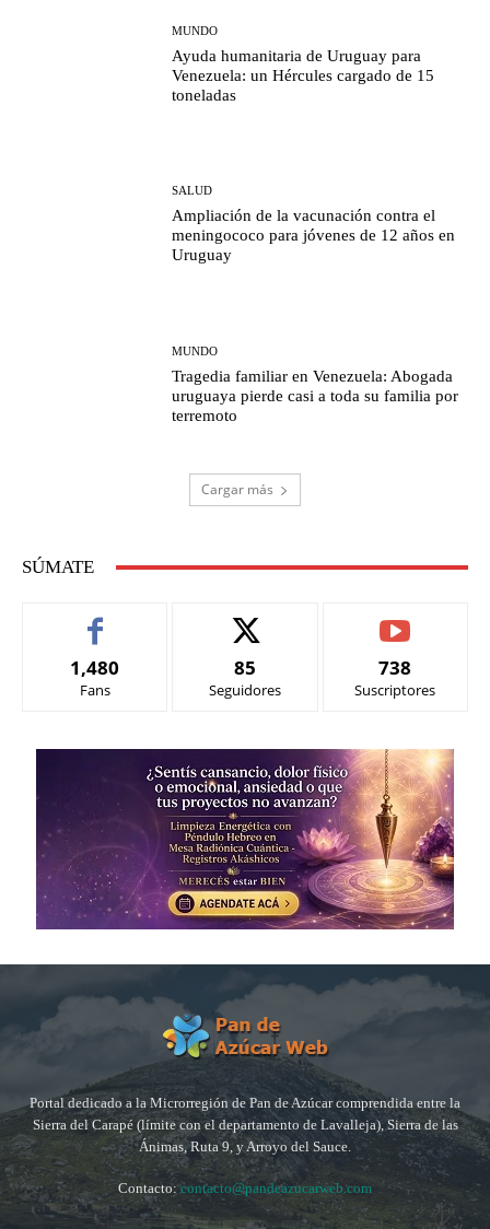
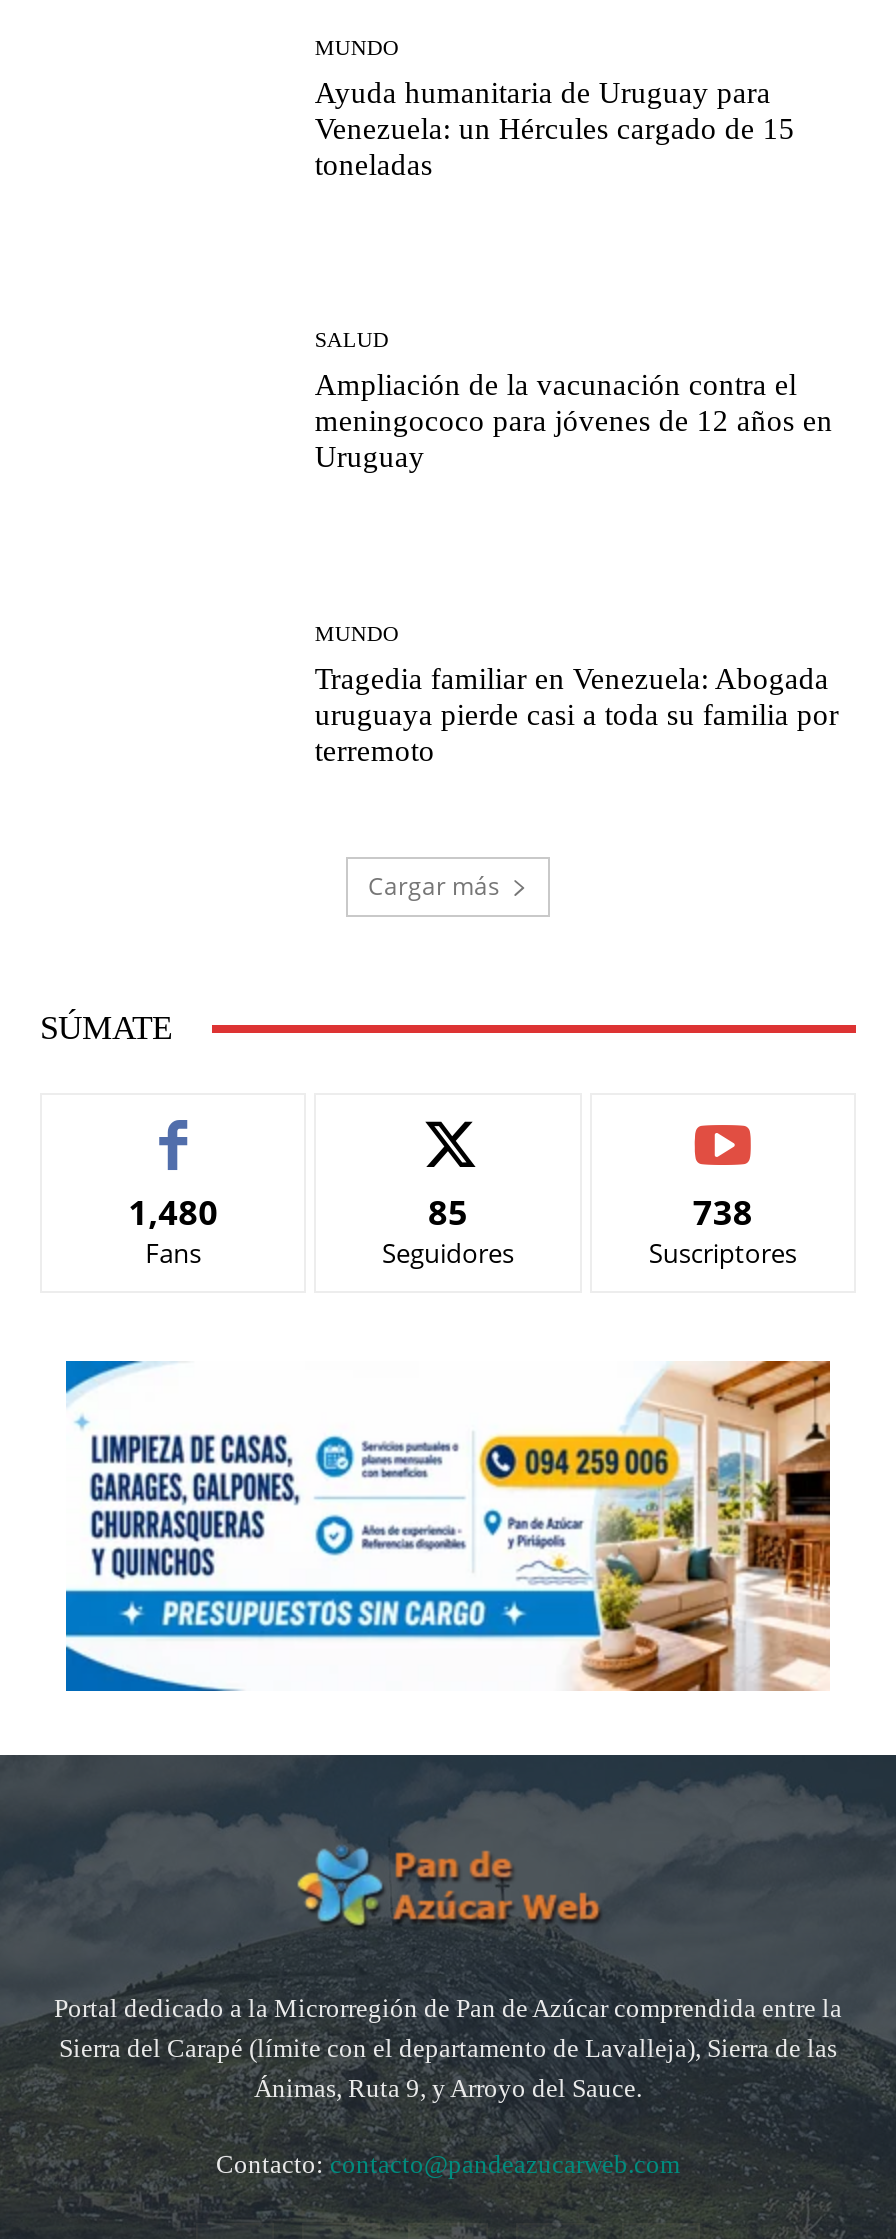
[35,748,455,930] [image] -> [64,1359,832,1693] [image]

